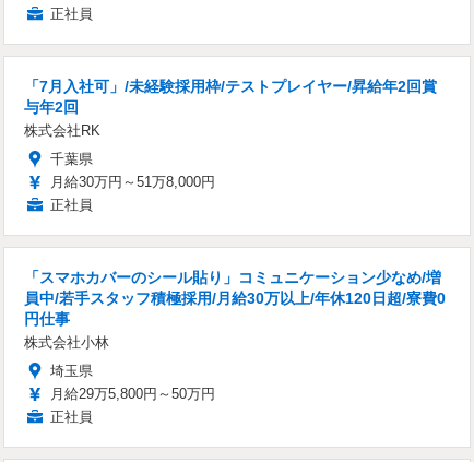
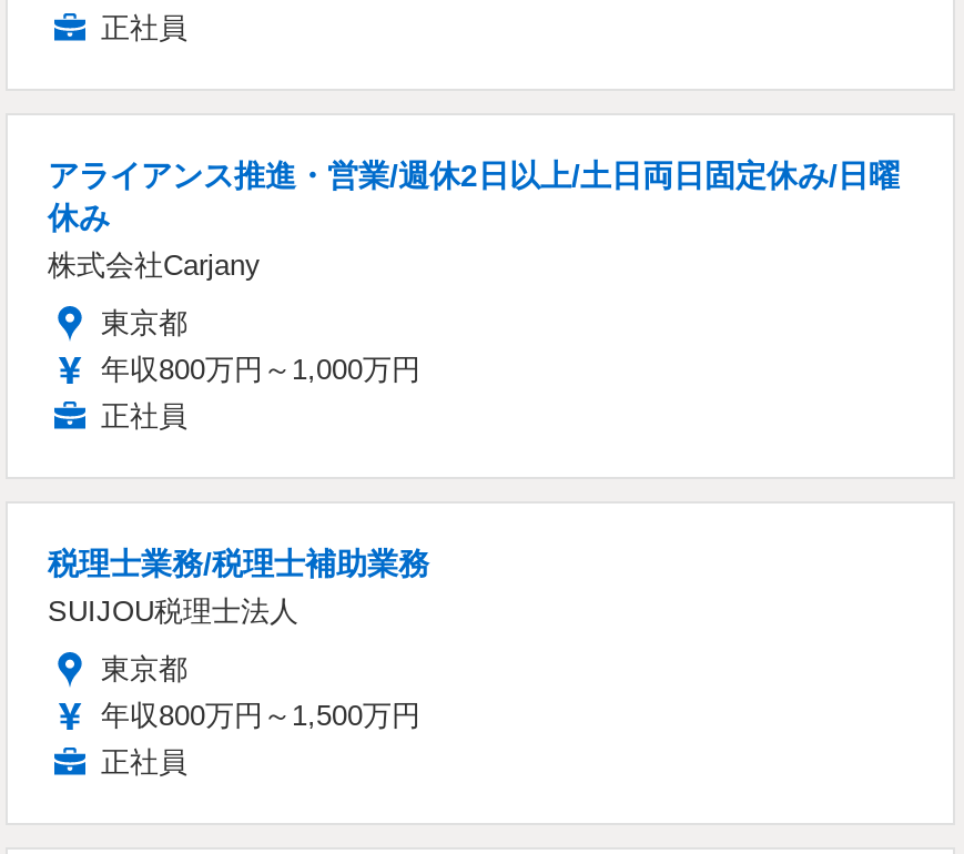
[24,77,437,138] 「7月入社可」/未経験採用枠/テストプレイヤー/昇給年2回賞 | 与年2回 | 株式会社RK -> [48,157,900,281] アライアンス推進・営業/週休2日以上/土日両日固定休み/日曜 | 休み | 株式会社Carjany
[50,150,215,190] 千葉県 | 月給30万円～51万8,000円 -> [101,305,420,385] 東京都 | 年収800万円～1,000万円
[24,268,446,350] 「スマホカバーのシール貼り」コミュニケーション少なめ/増 | 員中/若手スタッフ積極採用/月給30万以上/年休120日超/寮費0 | 円仕事 | 株式会社小林 -> [48,545,429,627] 税理士業務/税理士補助業務 | SUIJOU税理士法人
[50,362,215,401] 埼玉県 | 月給29万5,800円～50万円 -> [101,651,420,731] 東京都 | 年収800万円～1,500万円

